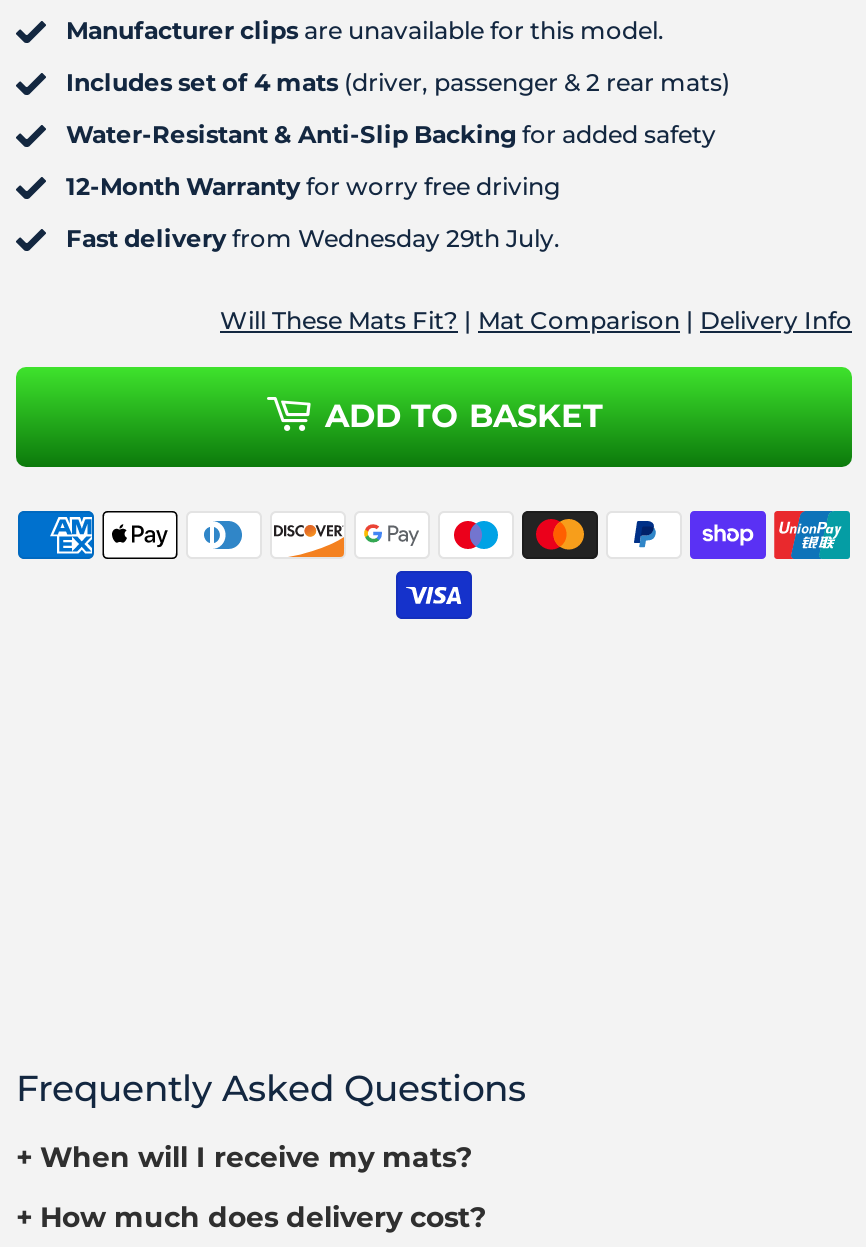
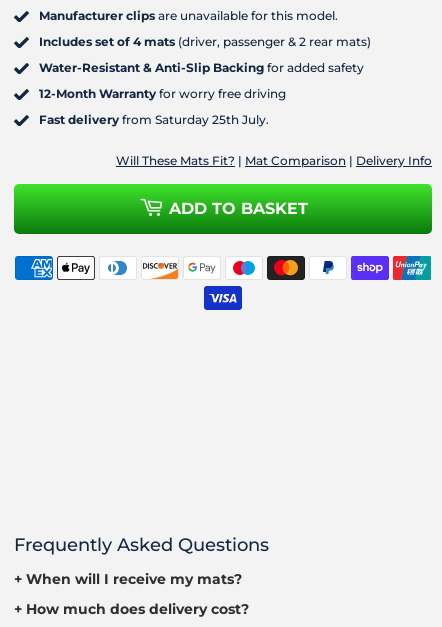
[66,223,560,253] Fast delivery from Wednesday 29th July. -> [39,112,269,127] Fast delivery from Saturday 25th July.

